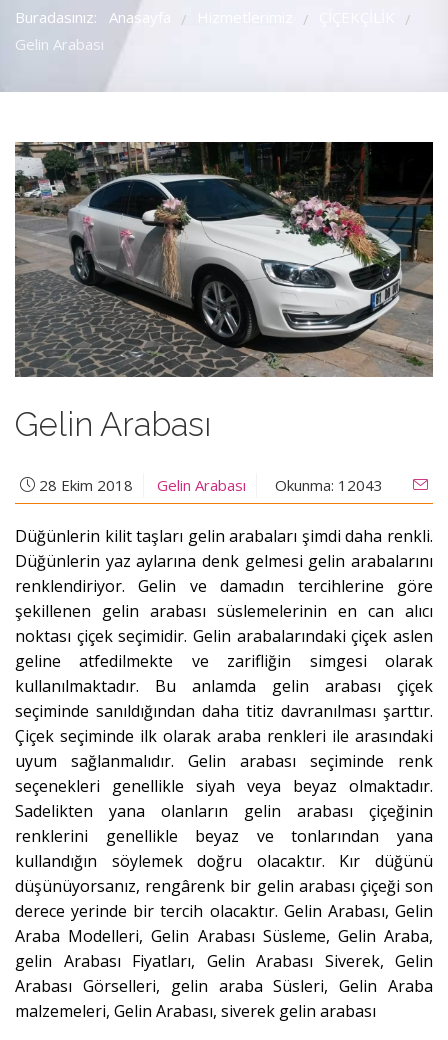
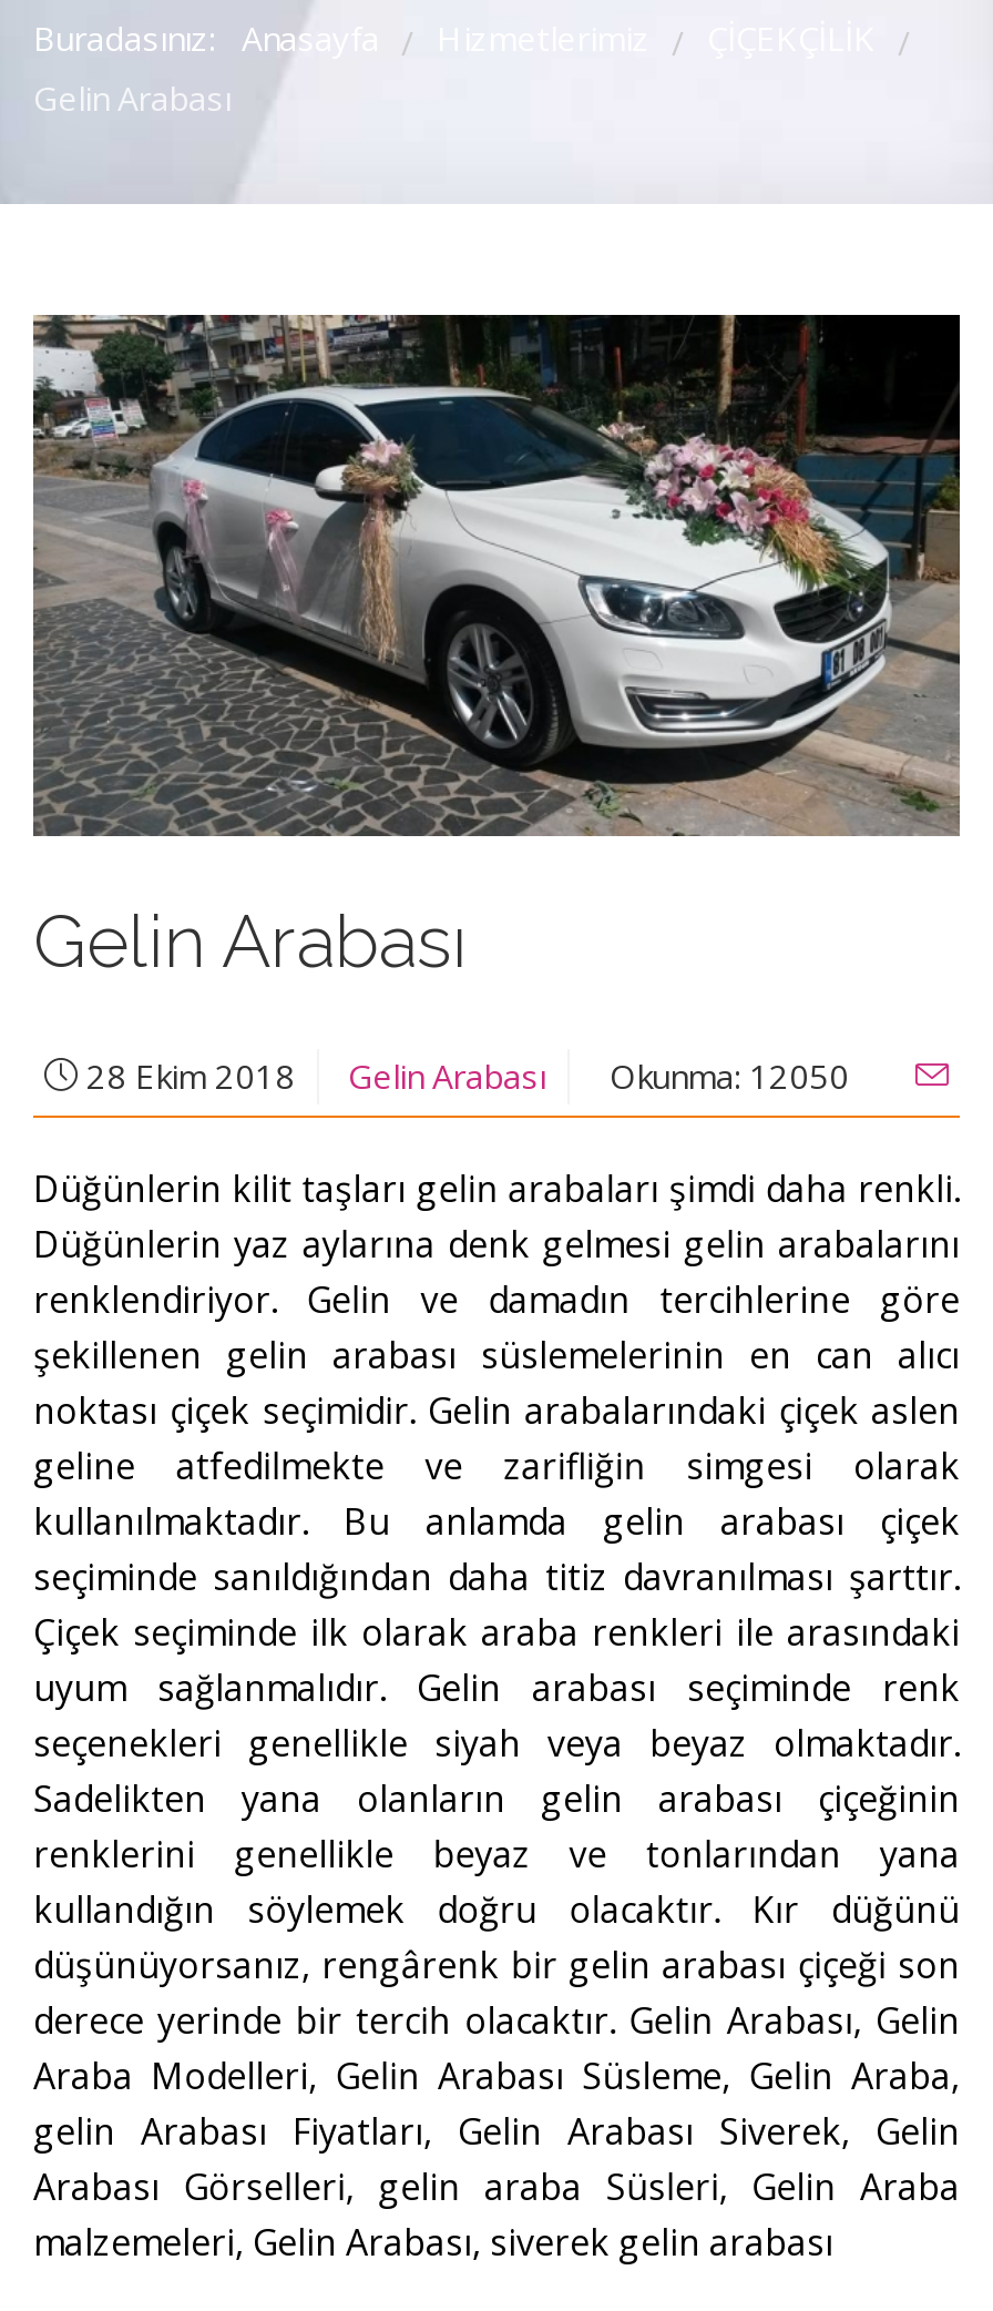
[39,475,383,495] 28 Ekim 2018 Gelin Arabası Okunma: 12043 -> [86,1055,849,1099] 28 Ekim 2018 Gelin Arabası Okunma: 12050

